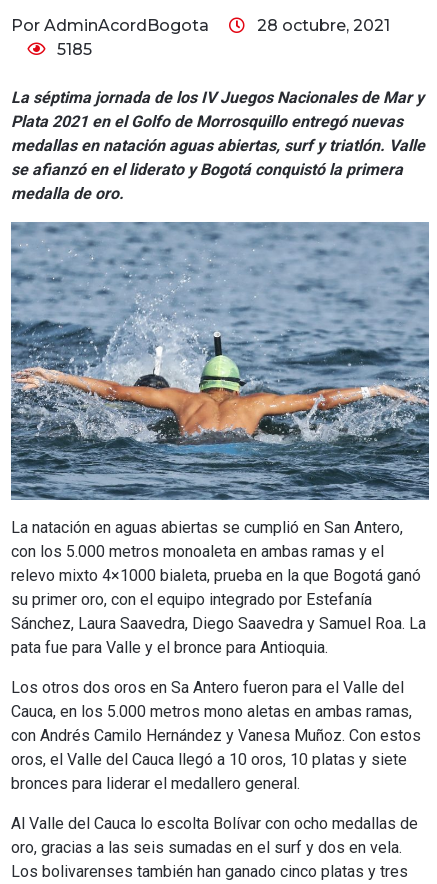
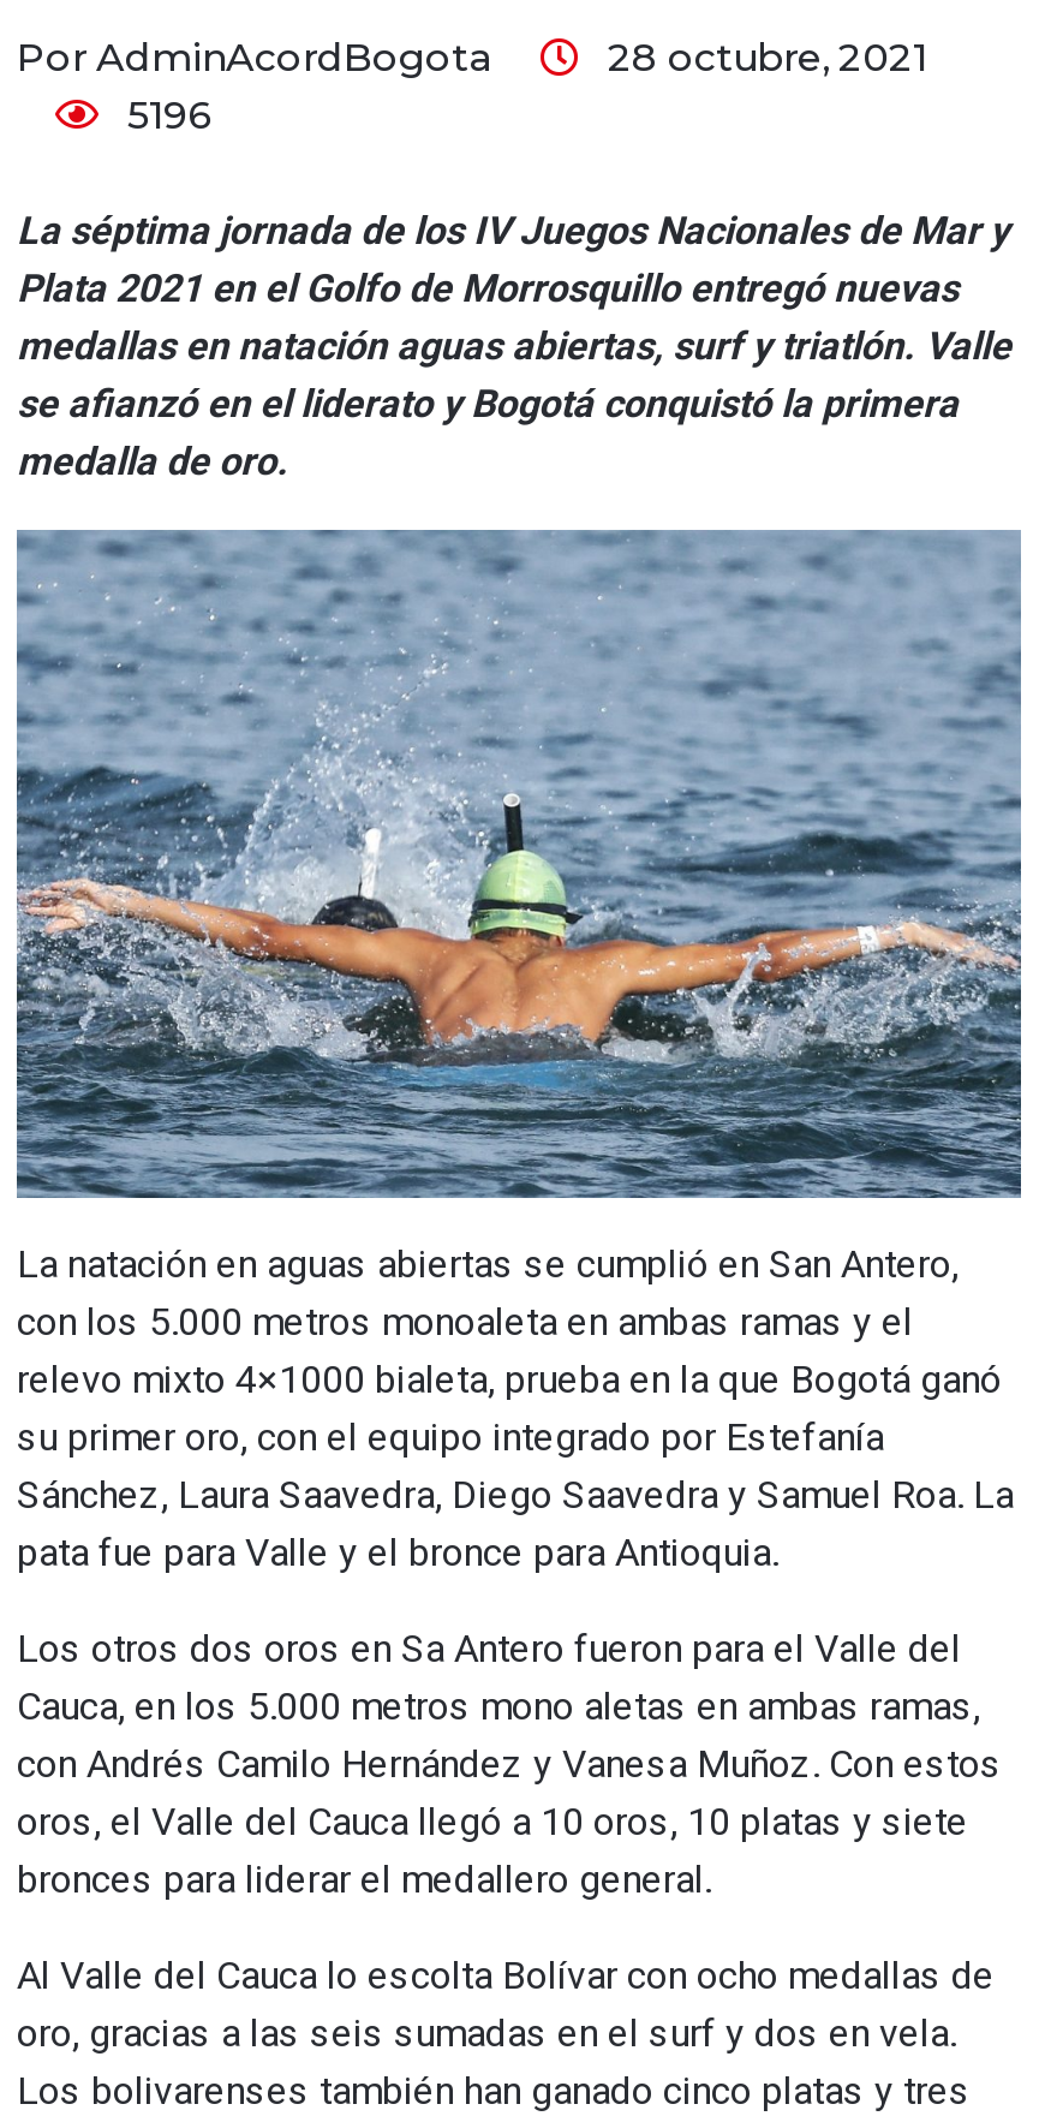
[53,40,92,59] 5185 -> [118,93,211,138] 5196

